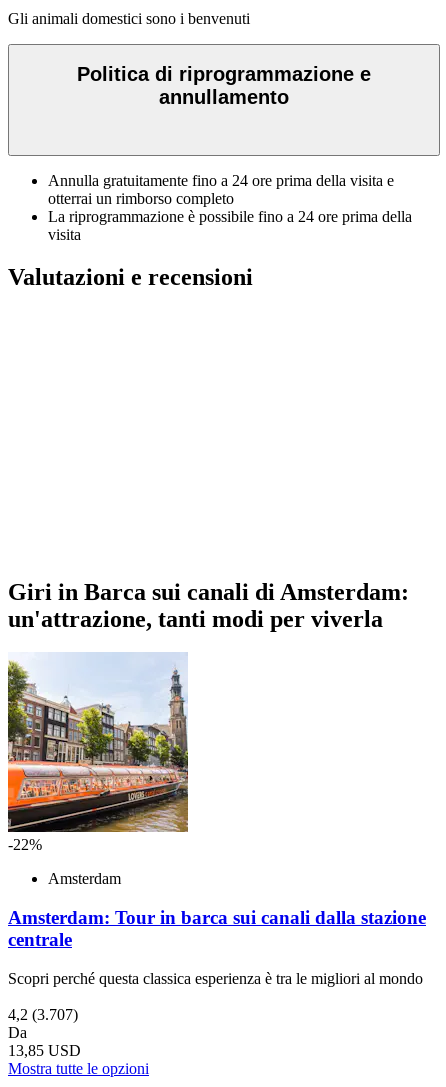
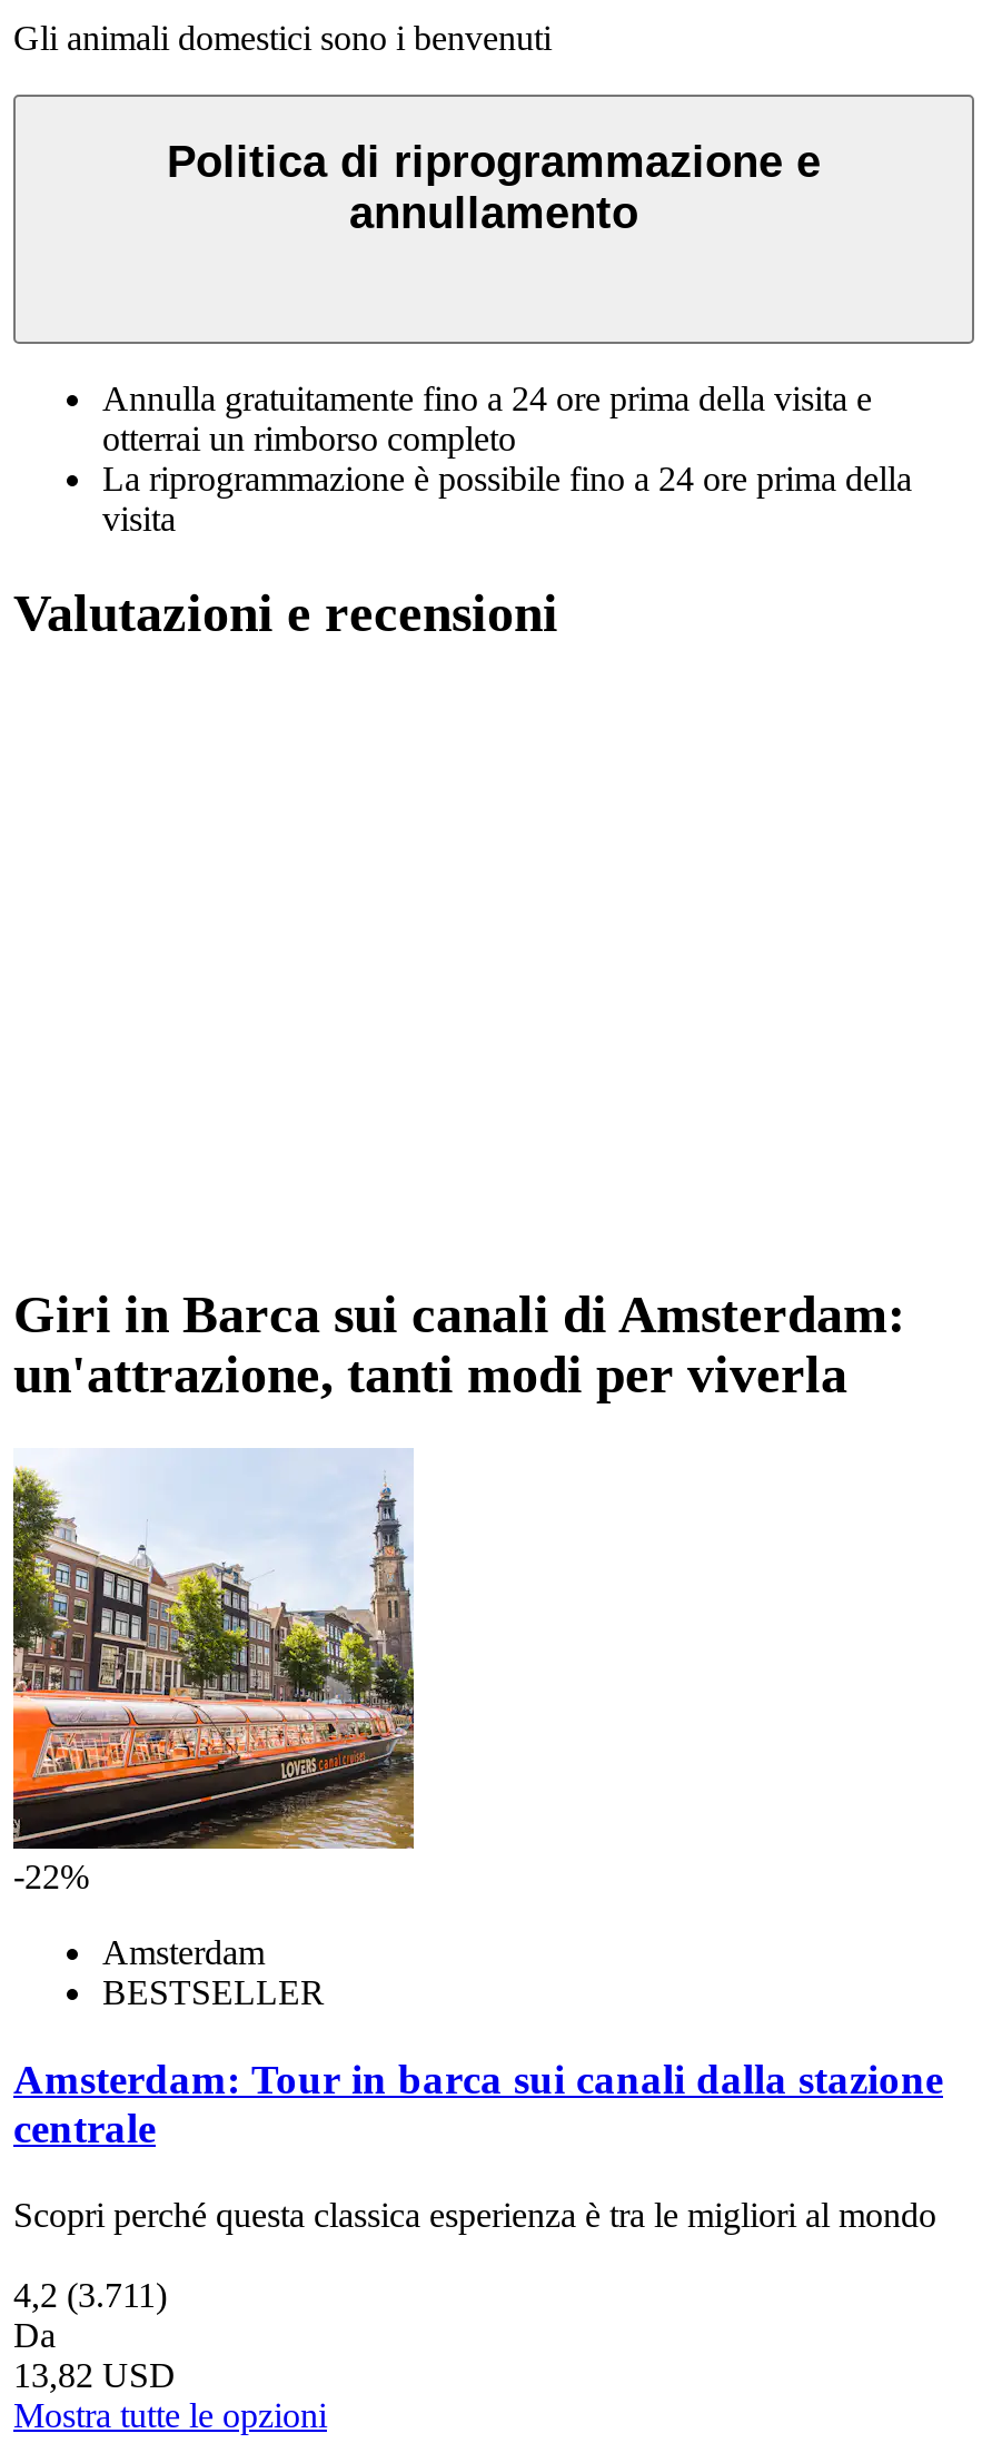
none -> [102,1974,325,2012] BESTSELLER
[8,1006,78,1023] 4,2 (3.707) -> [13,2276,167,2313] 4,2 (3.711)
[8,1042,81,1059] 13,85 USD -> [13,2356,176,2394] 13,82 USD

